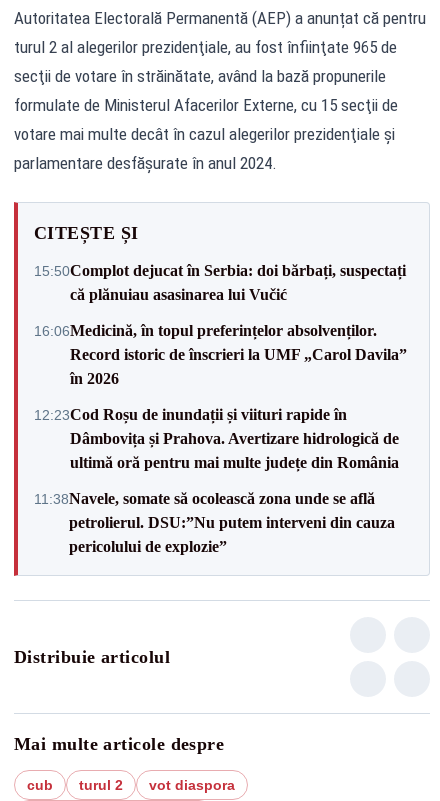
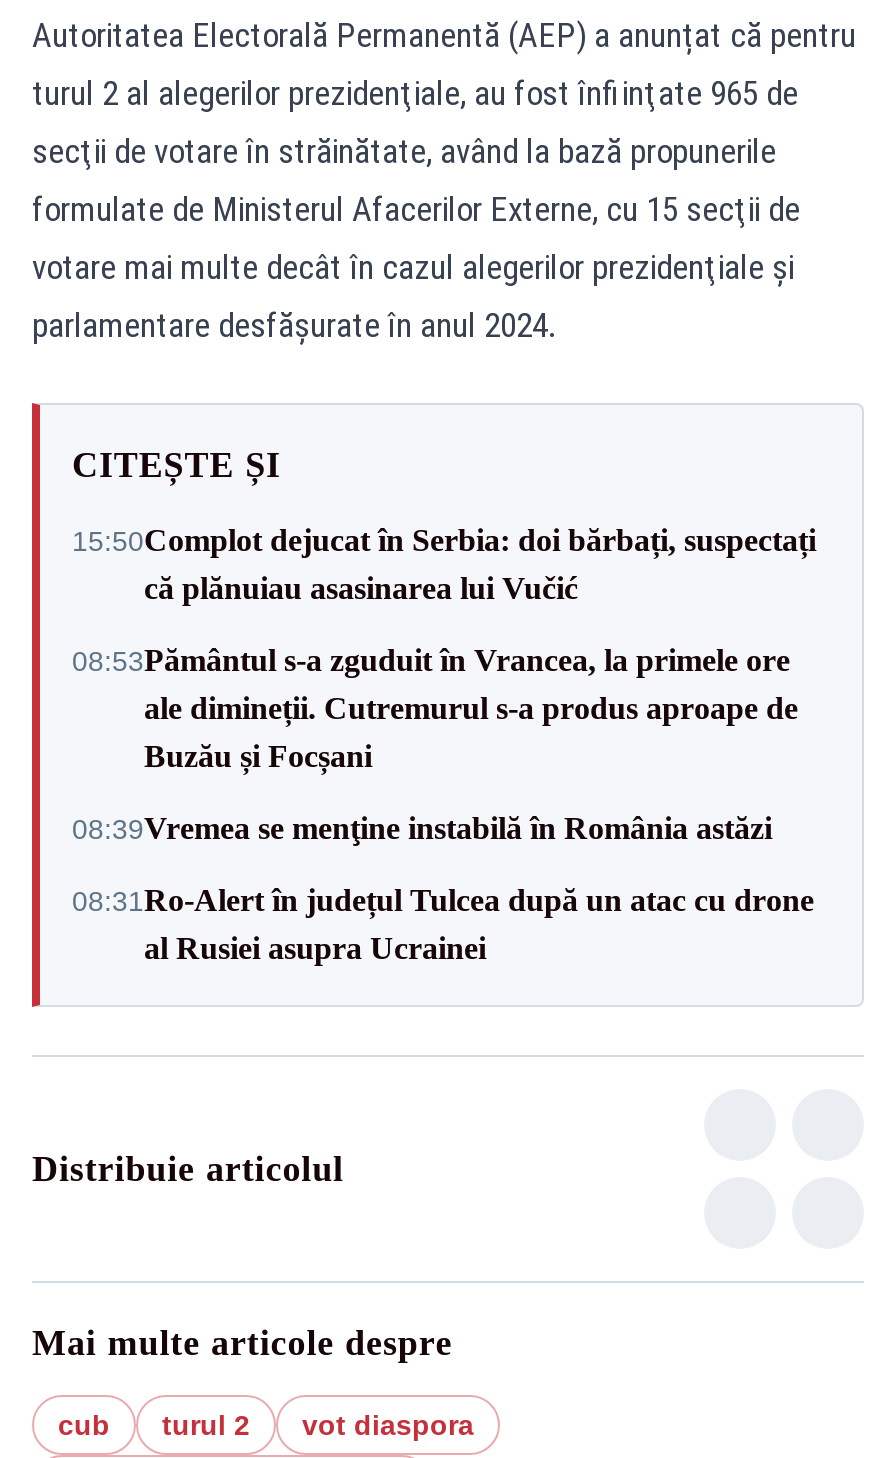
[34,321,407,386] 16:06Medicină, în topul preferințelor absolvenților. | Record istoric de înscrieri la UMF „Carol Davila” | în 2026 -> [72,643,798,773] 08:53Pământul s-a zguduit în Vrancea, la primele ore | ale dimineții. Cutremurul s-a produs aproape de | Buzău și Focșani
[34,405,399,470] 12:23Cod Roșu de inundații și viituri rapide în | Dâmbovița și Prahova. Avertizare hidrologică de | ultimă oră pentru mai multe județe din România -> [72,811,772,845] 08:39Vremea se menţine instabilă în România astăzi
[34,489,395,554] 11:38Navele, somate să ocolească zona unde se află | petrolierul. DSU:”Nu putem interveni din cauza | pericolului de explozie” -> [72,883,814,965] 08:31Ro-Alert în județul Tulcea după un atac cu drone | al Rusiei asupra Ucrainei

